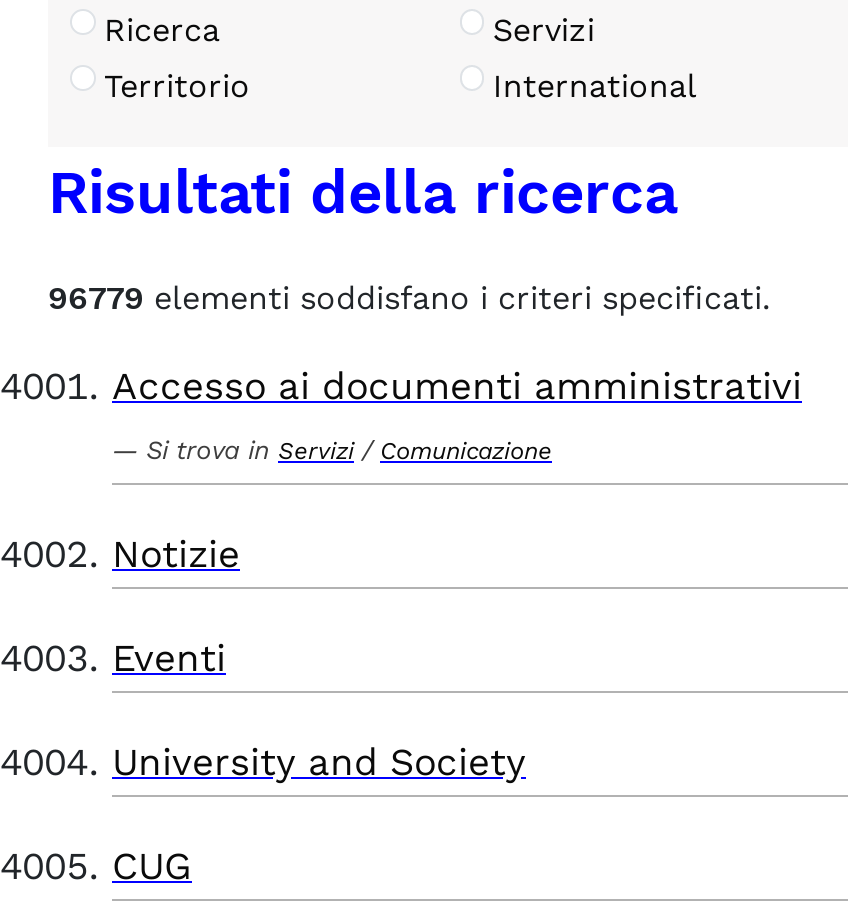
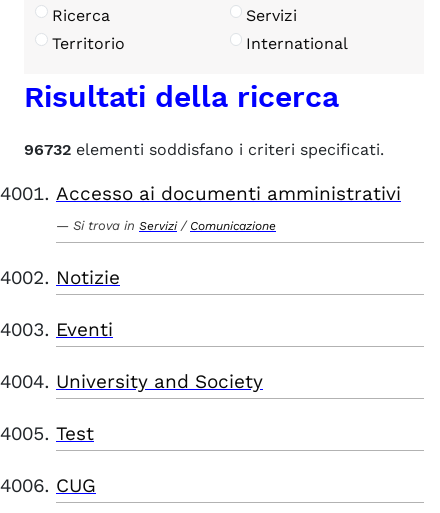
[48,279,770,317] 96779 elementi soddisfano i criteri specificati. -> [24,140,384,159] 96732 elementi soddisfano i criteri specificati.
none -> [56,422,94,445] Test

